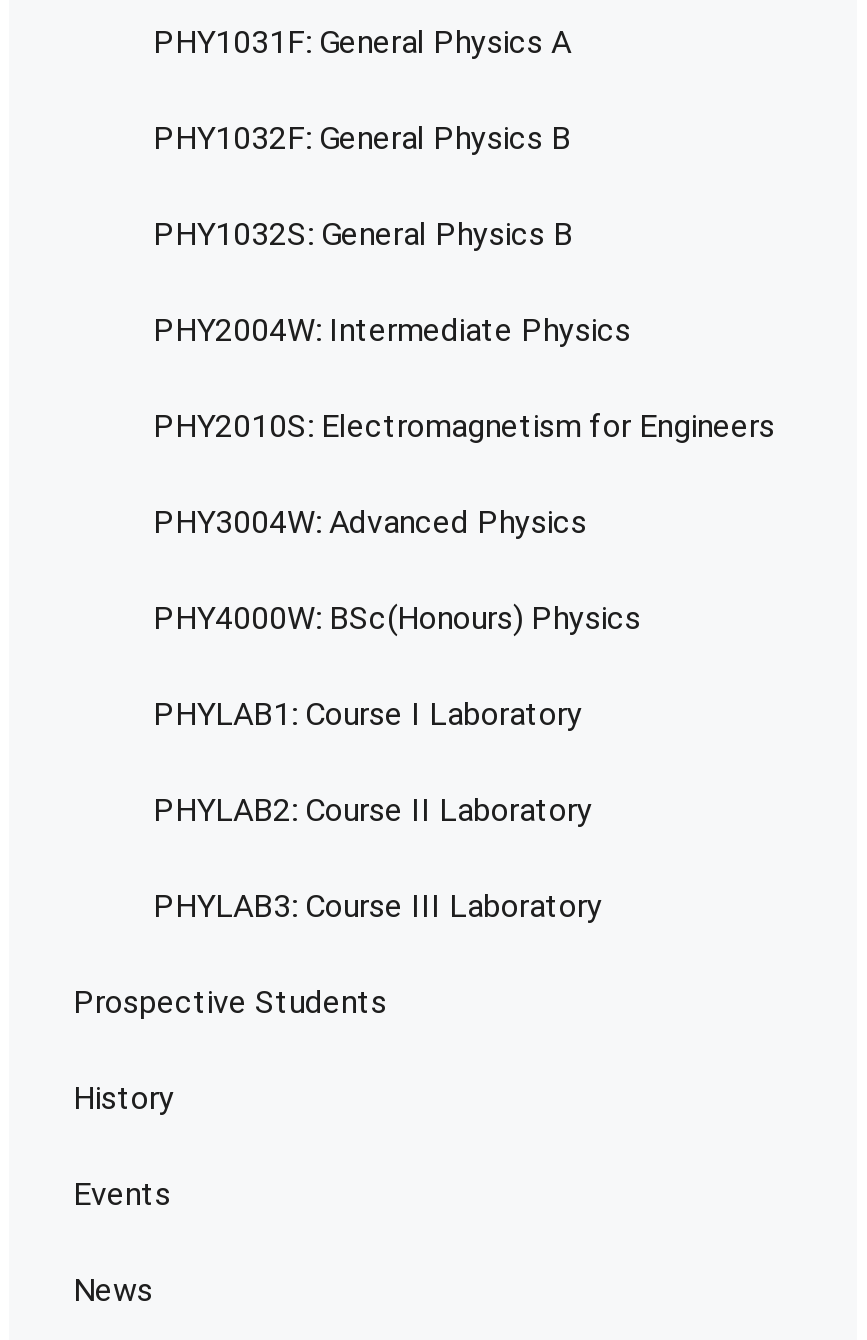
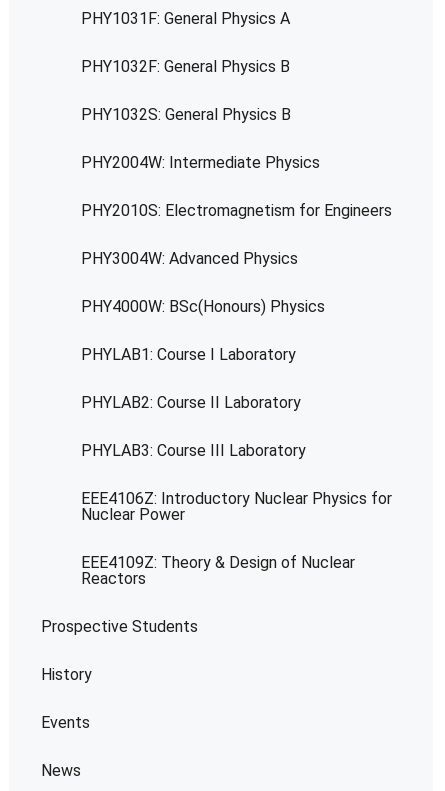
none -> [81,489,392,588] EEE4106Z: Introductory Nuclear Physics for | Nuclear Power | EEE4109Z: Theory & Design of Nuclear | Reactors

